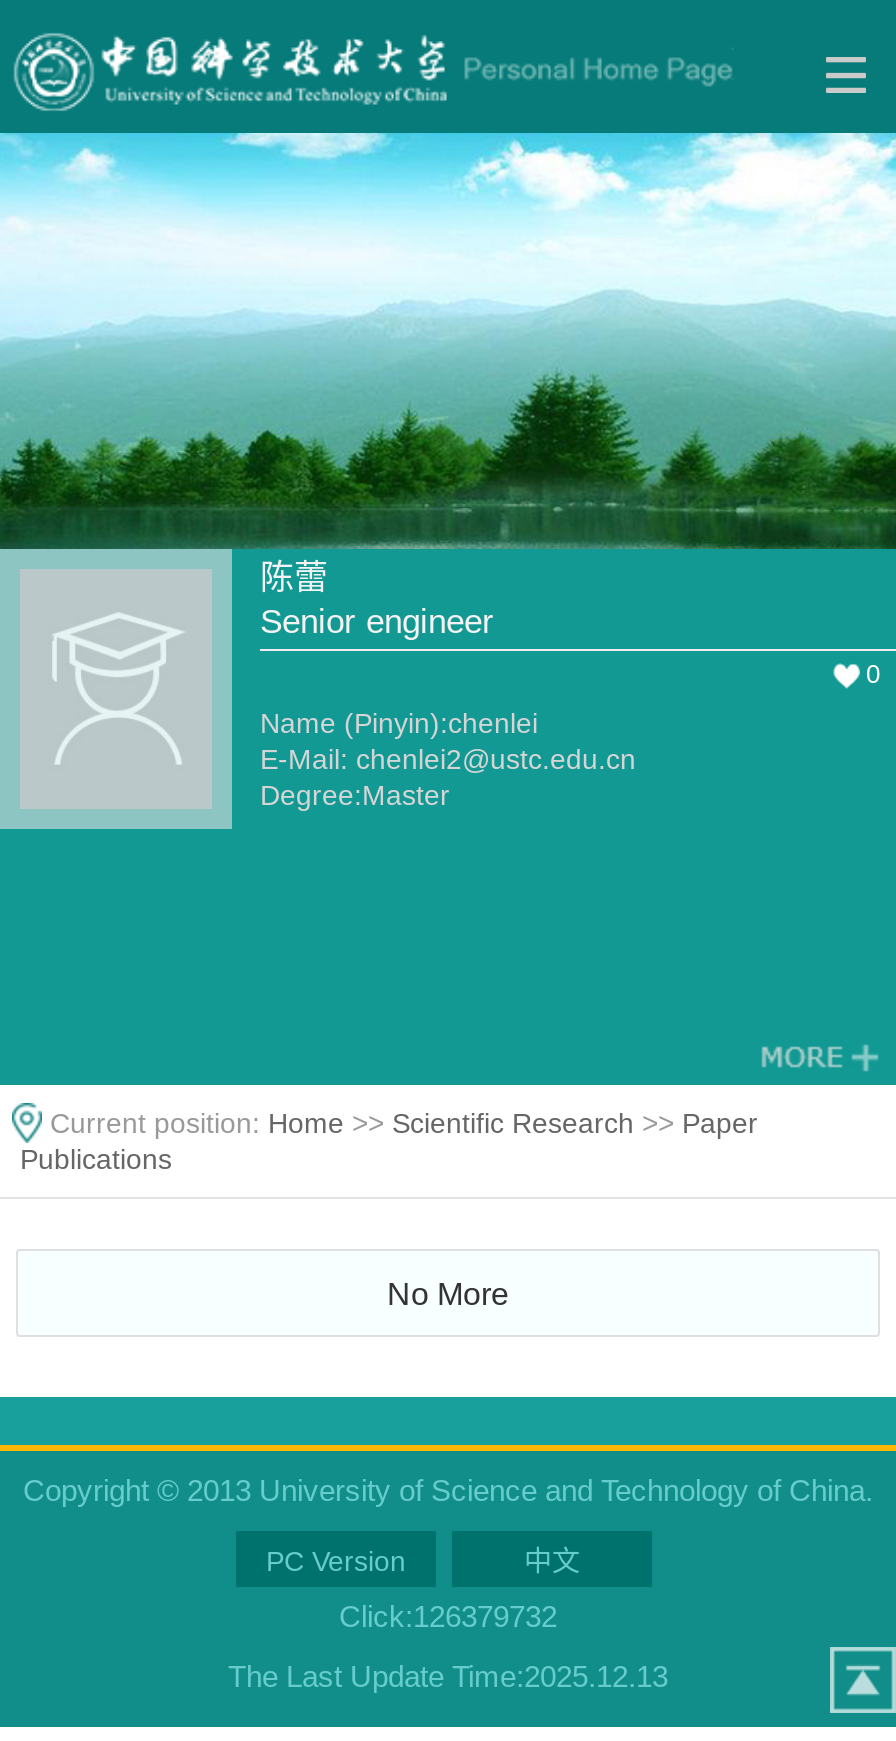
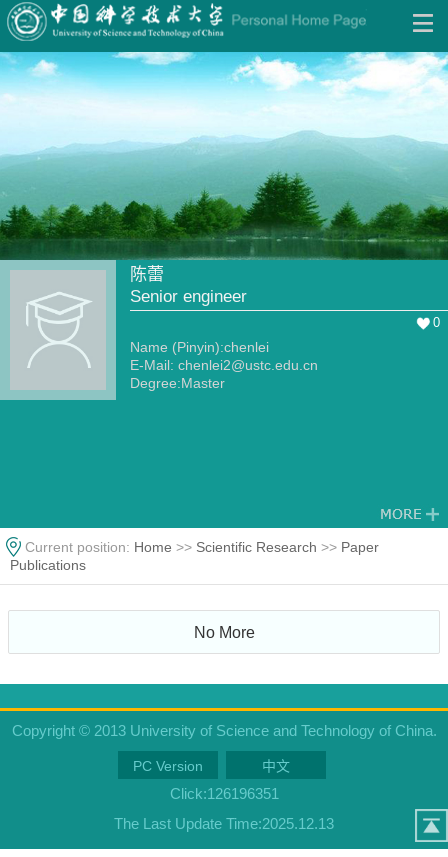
[339,1599,557,1633] Click:126379732 -> [169,785,278,802] Click:126196351

